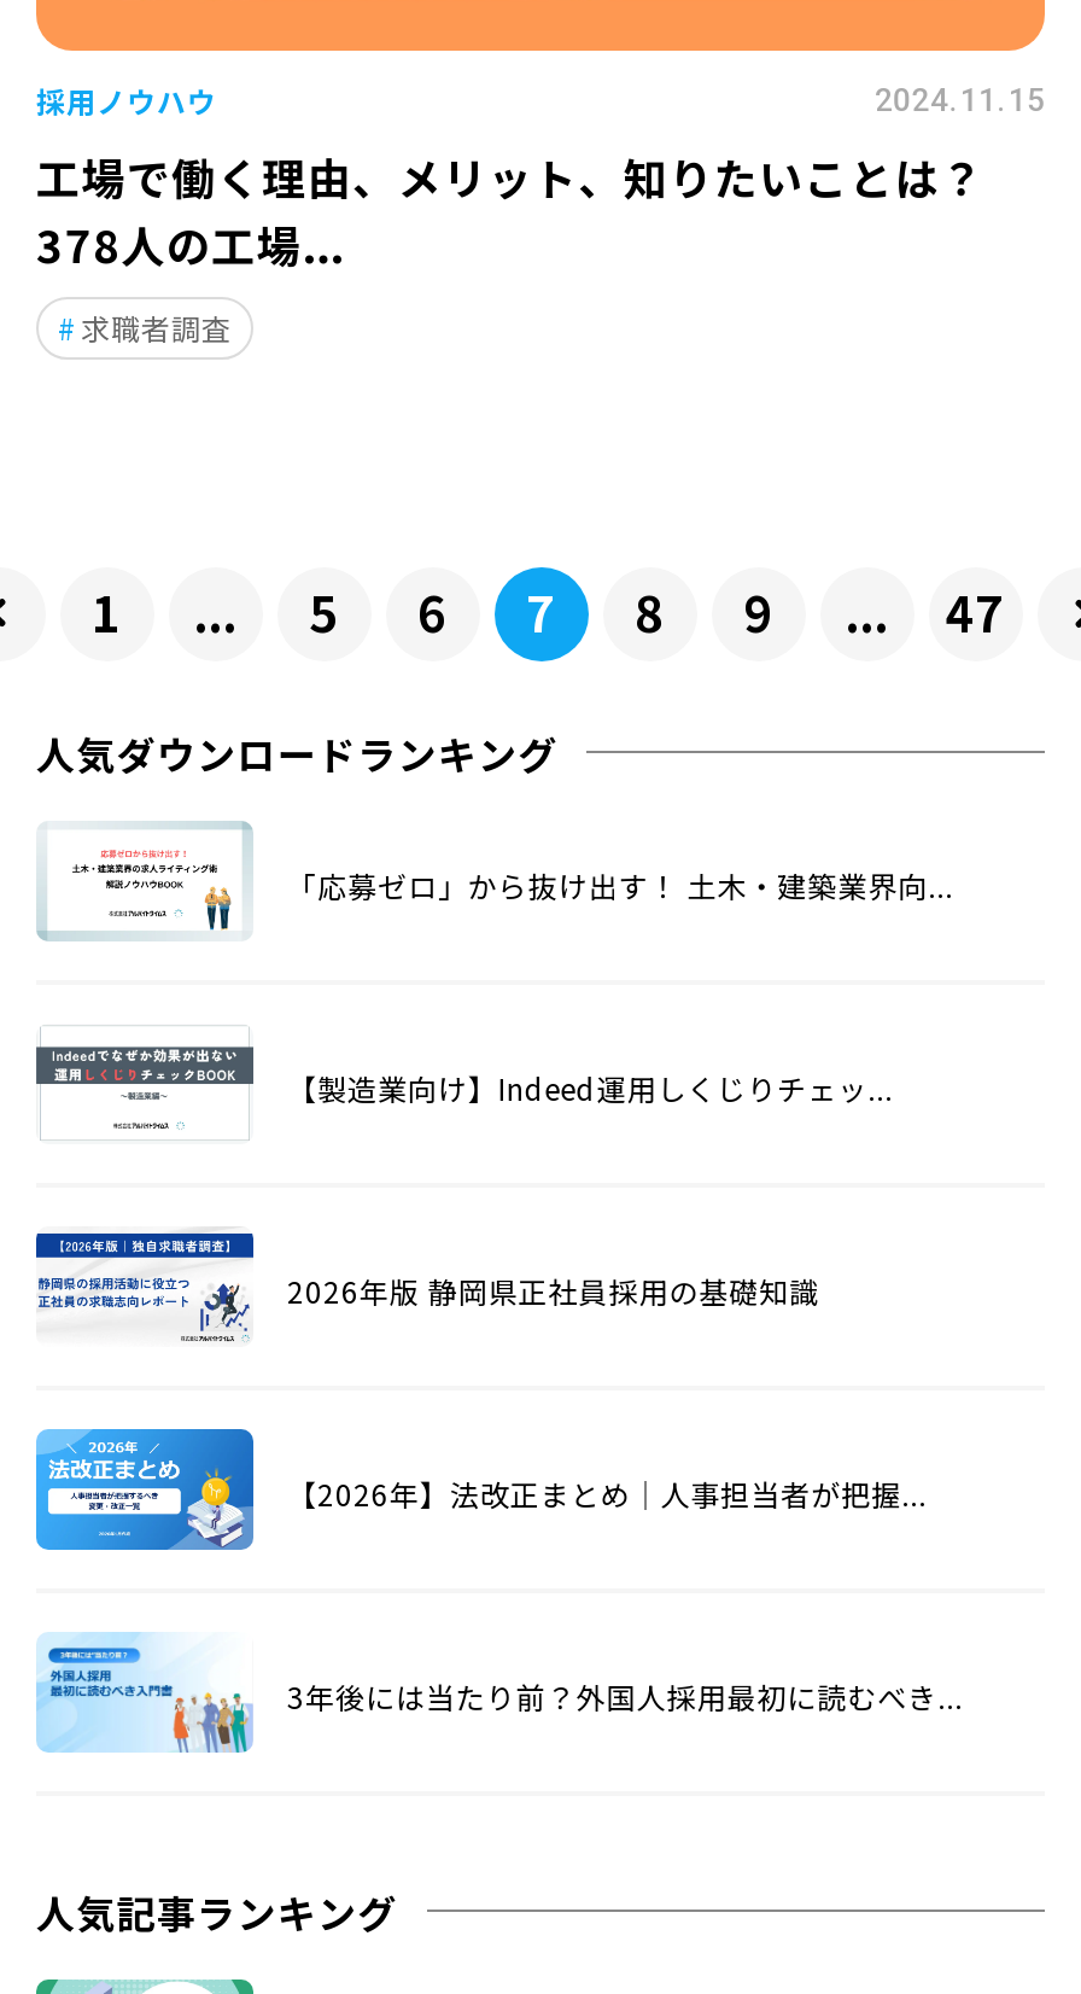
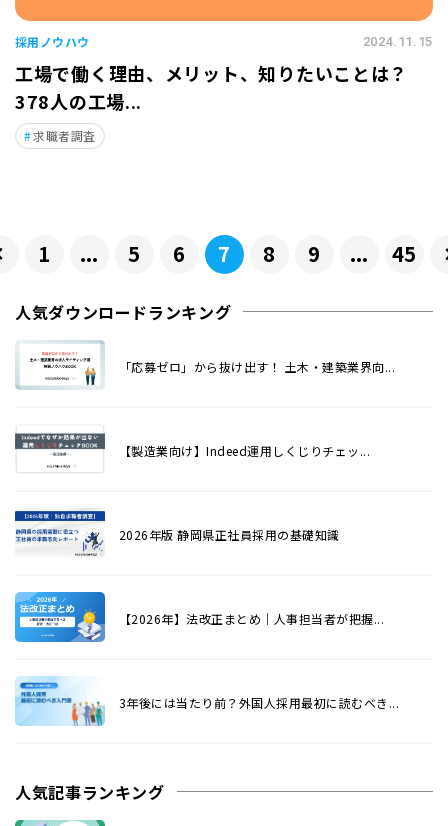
[946,576,1004,646] 47 -> [392,238,416,267] 45

